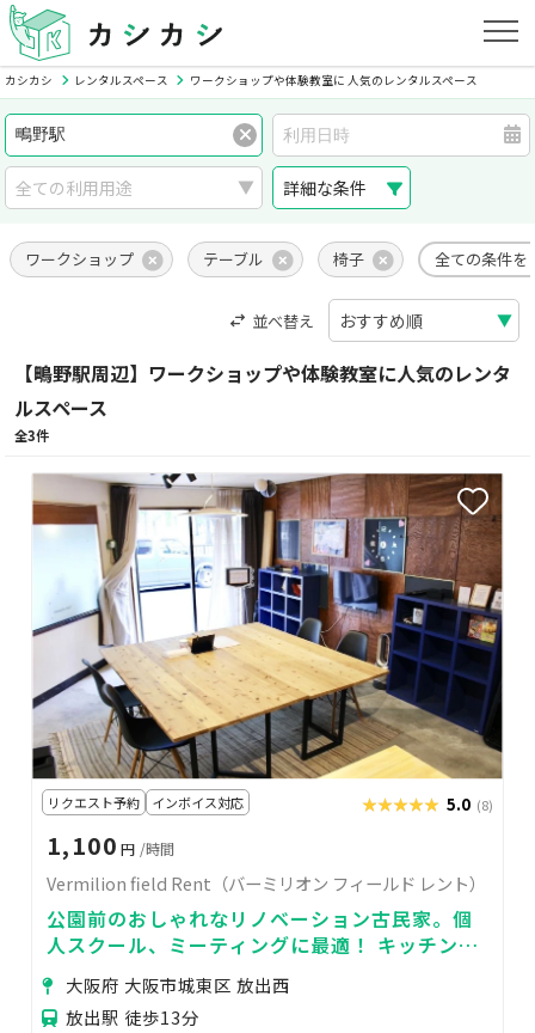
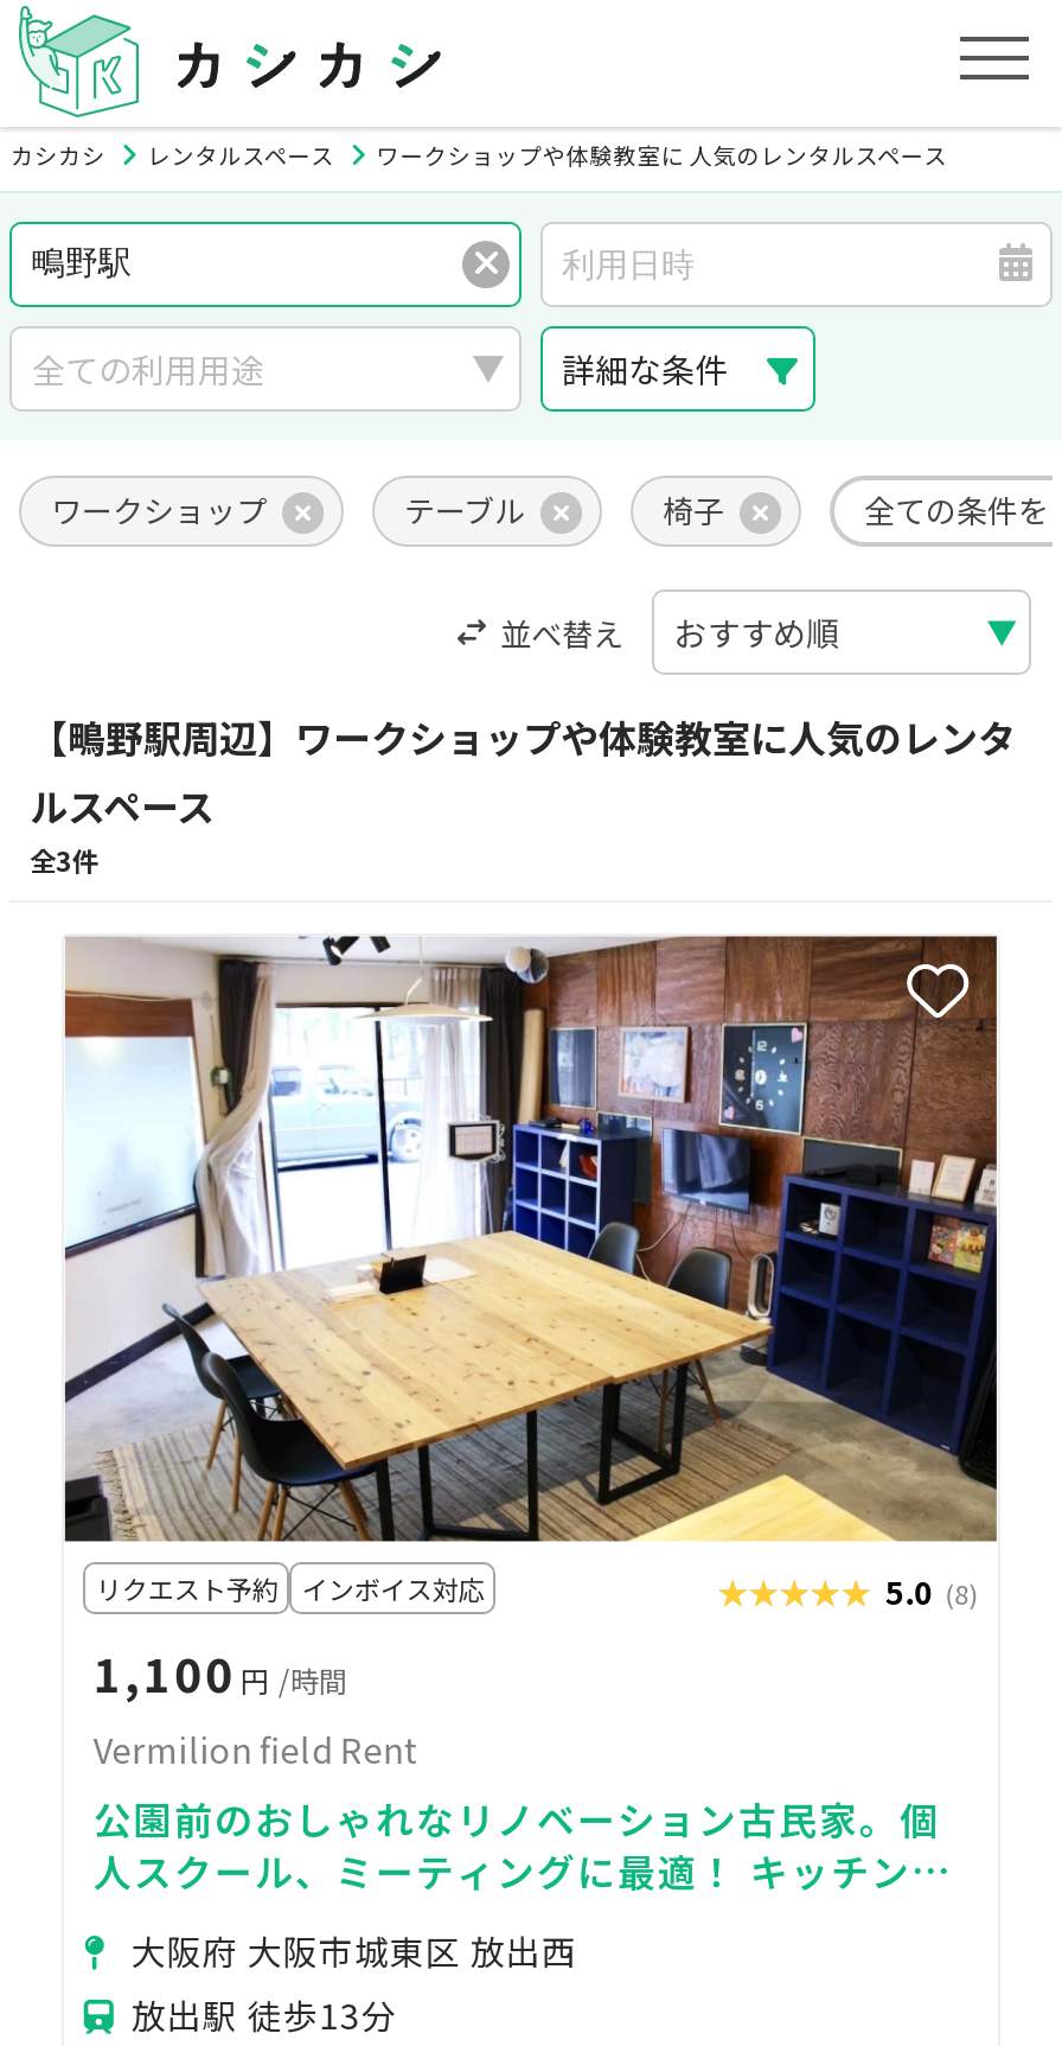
[47,870,487,895] Vermilion field Rent（バーミリオン フィールド レント） -> [93,1722,421,1772] Vermilion field Rent

